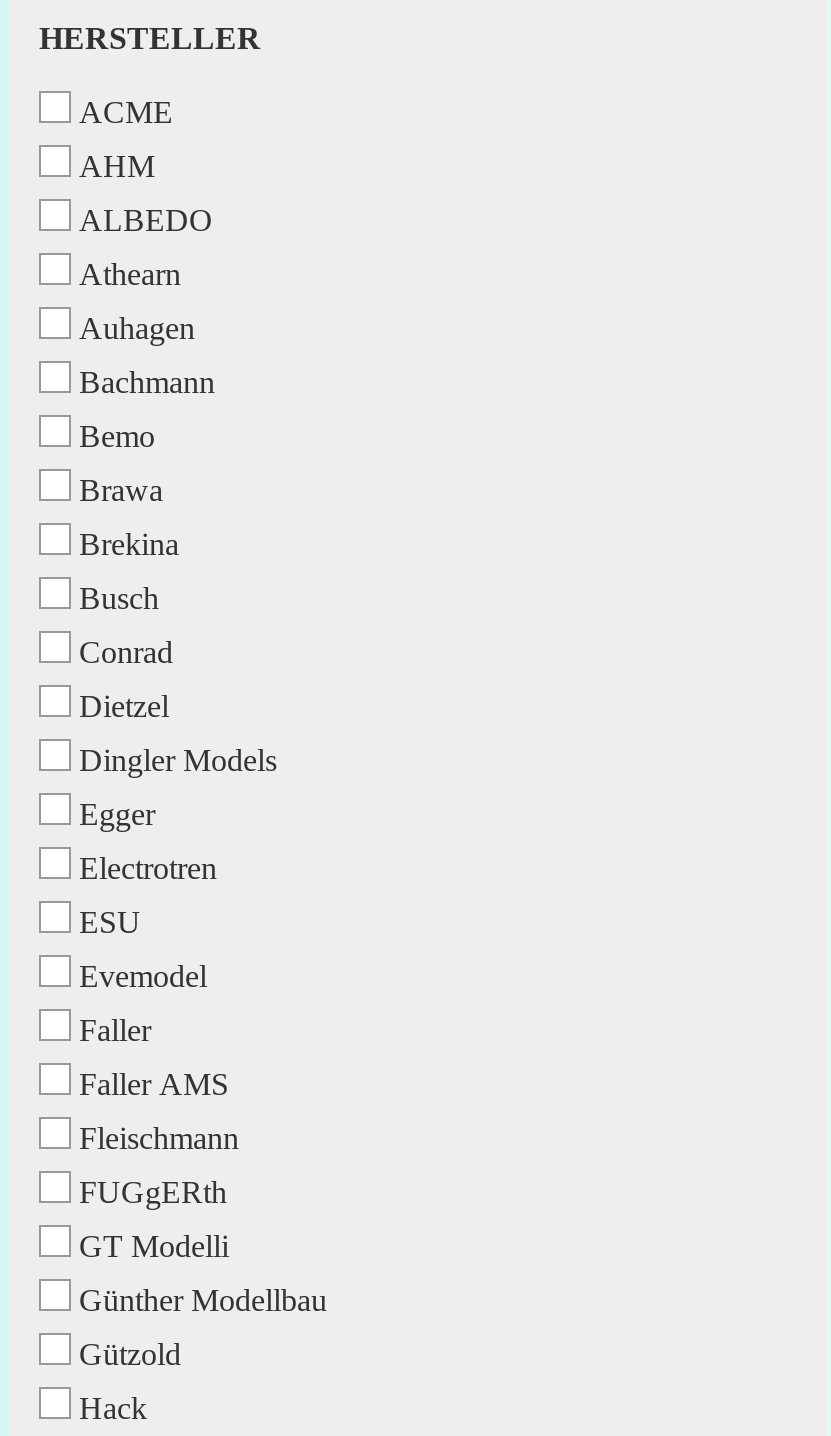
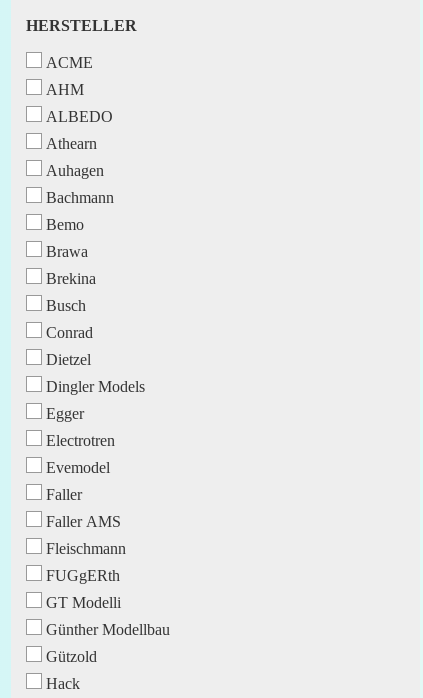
[79,905,141,939] ESU -> none

